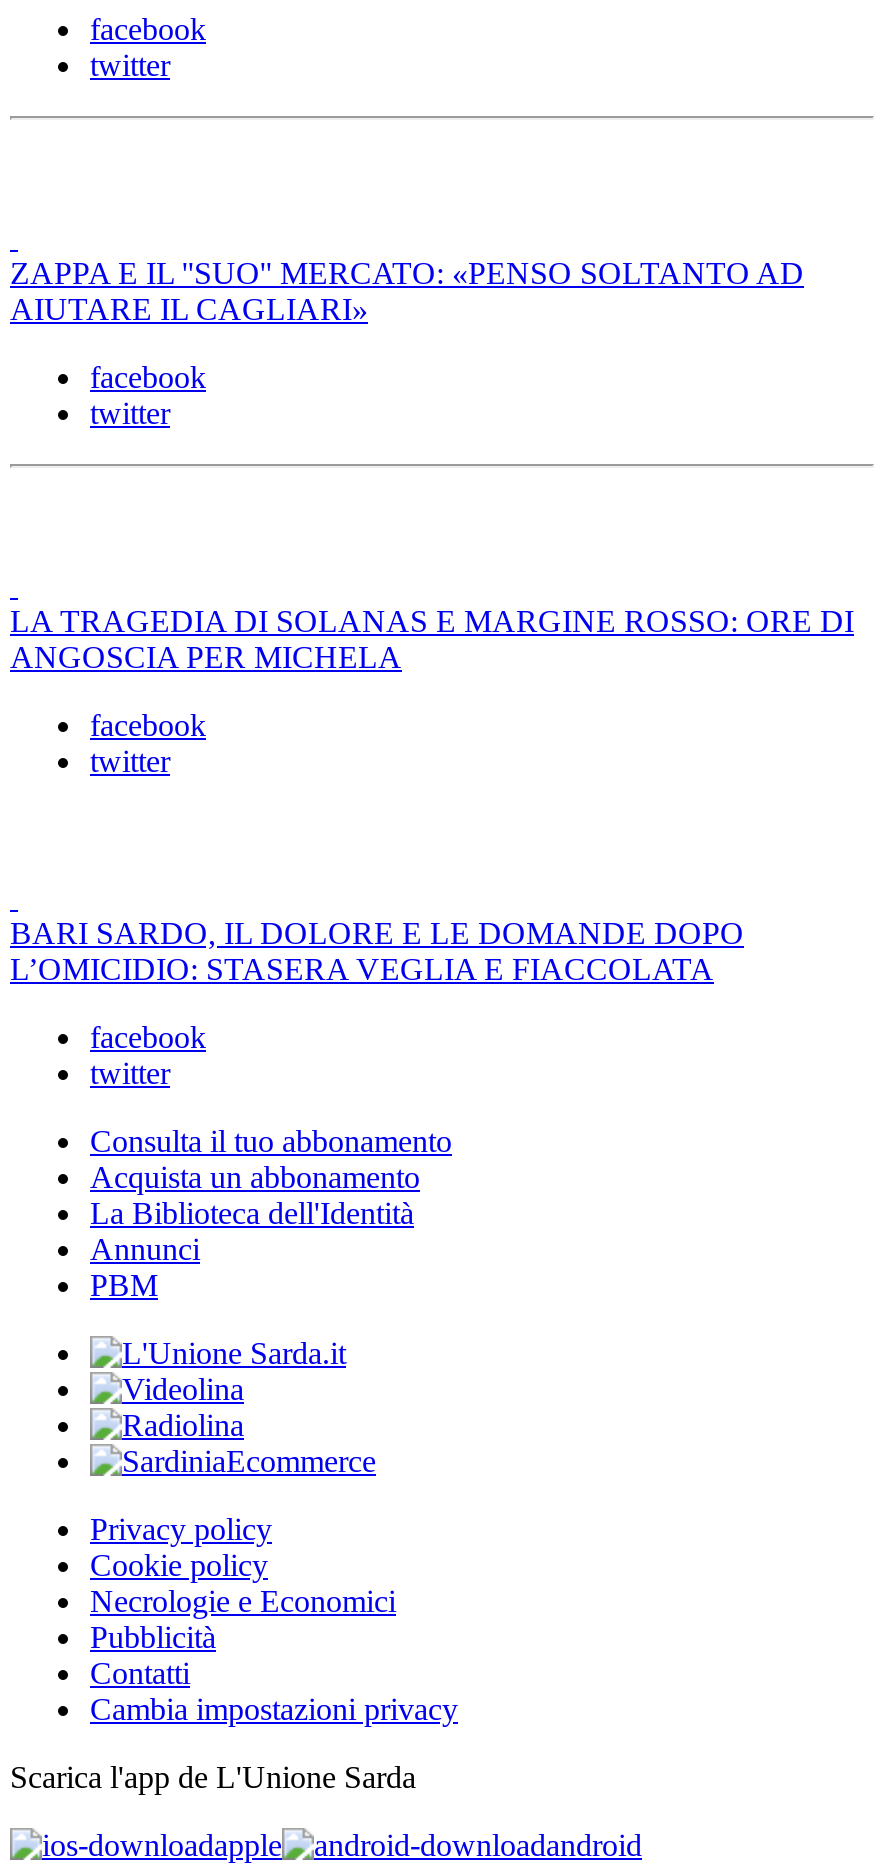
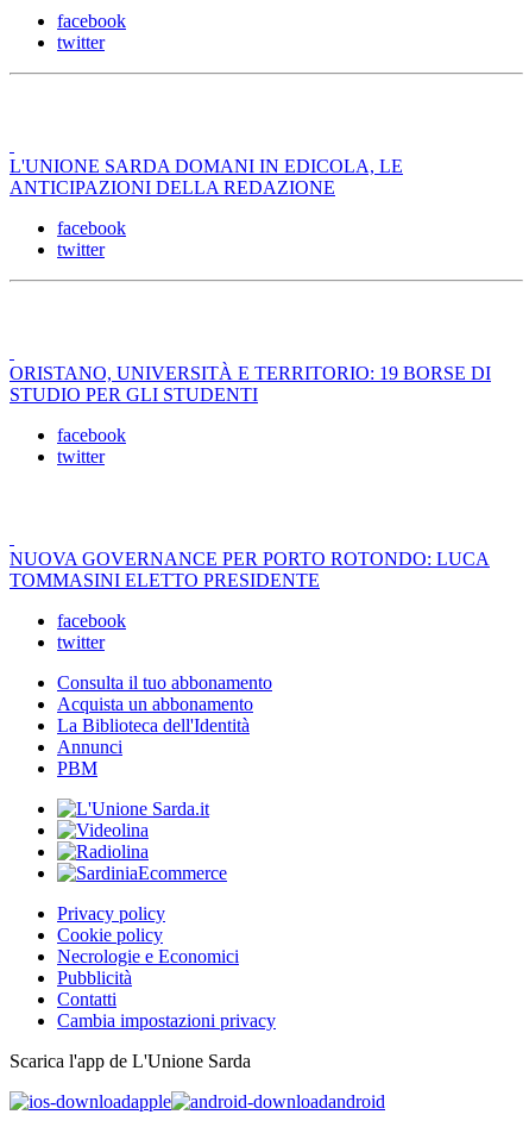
[10,257,804,327] ZAPPA E IL ''SUO'' MERCATO: «PENSO SOLTANTO AD | AIUTARE IL CAGLIARI» -> [10,156,403,198] L'UNIONE SARDA DOMANI IN EDICOLA, LE | ANTICIPAZIONI DELLA REDAZIONE
[10,605,854,675] LA TRAGEDIA DI SOLANAS E MARGINE ROSSO: ORE DI | ANGOSCIA PER MICHELA -> [10,363,491,405] ORISTANO, UNIVERSITÀ E TERRITORIO: 19 BORSE DI | STUDIO PER GLI STUDENTI
[10,917,744,987] BARI SARDO, IL DOLORE E LE DOMANDE DOPO | L’OMICIDIO: STASERA VEGLIA E FIACCOLATA -> [10,549,490,591] NUOVA GOVERNANCE PER PORTO ROTONDO: LUCA | TOMMASINI ELETTO PRESIDENTE

